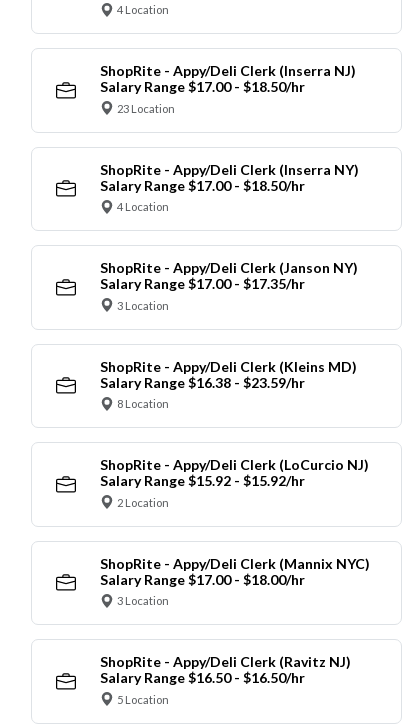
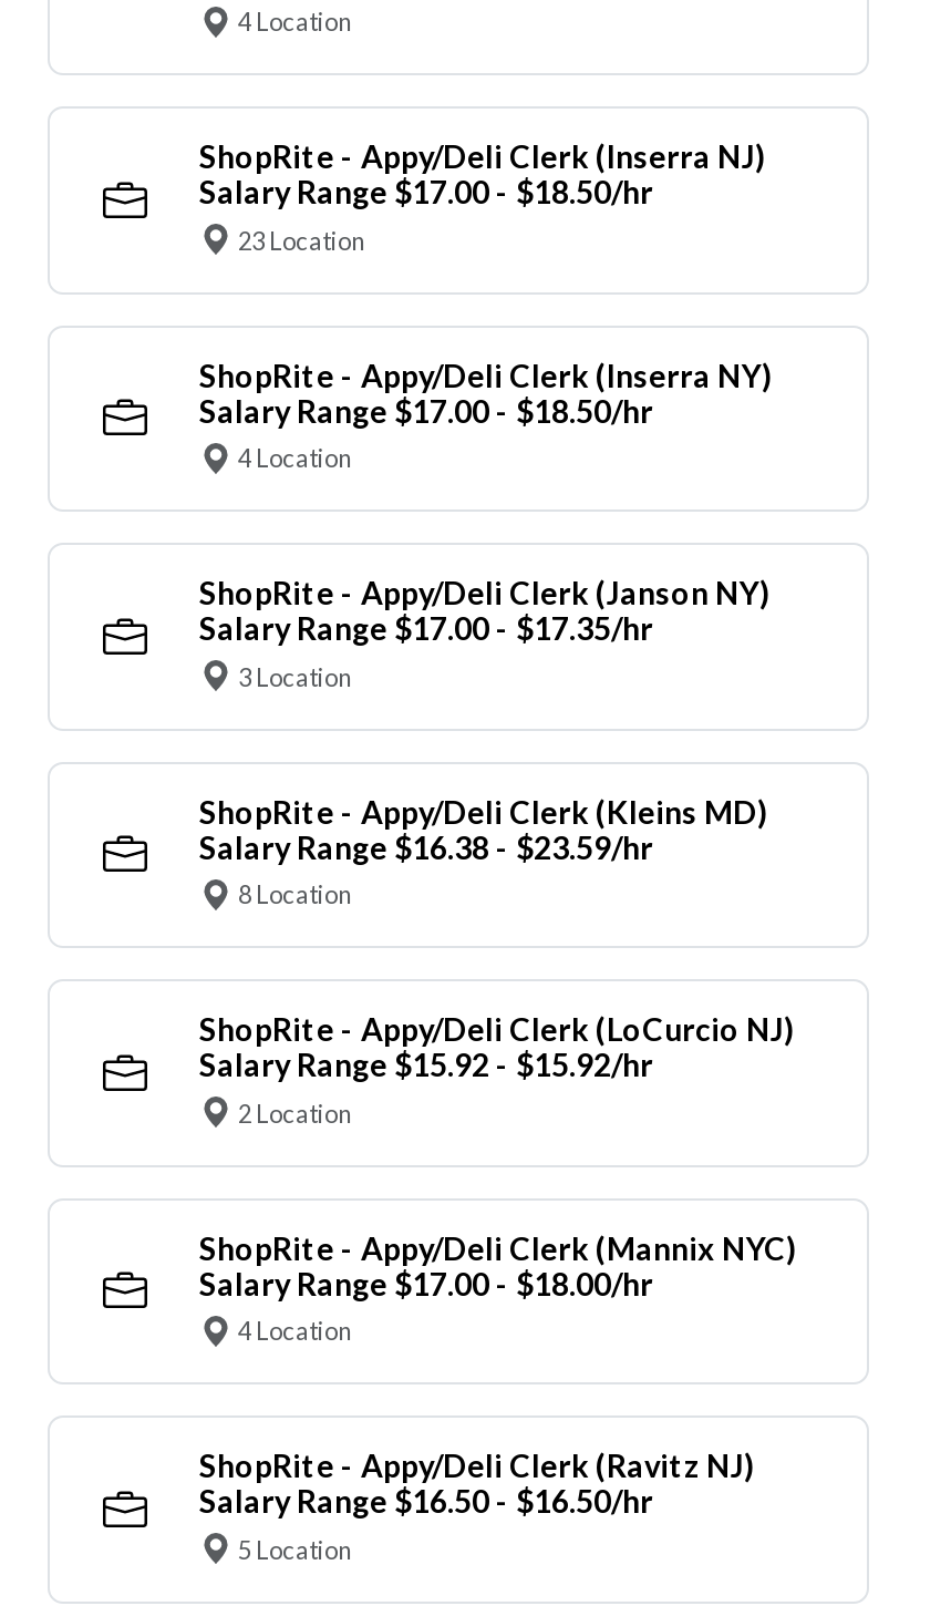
[117,594,169,607] 3 Location -> [238,1317,353,1345] 4 Location

